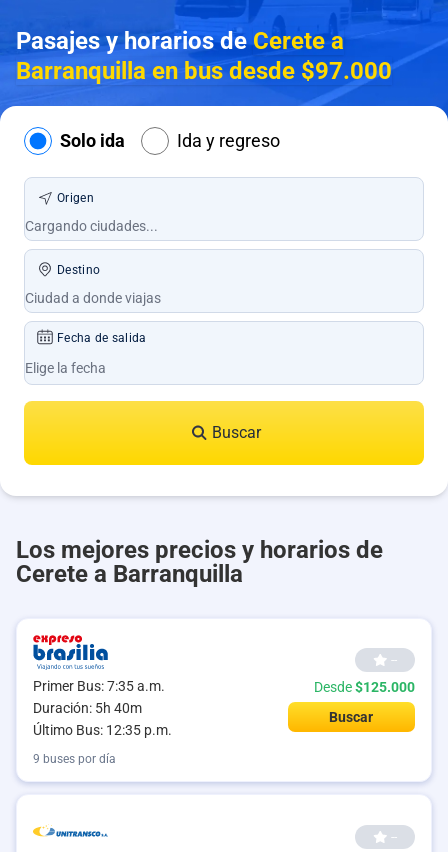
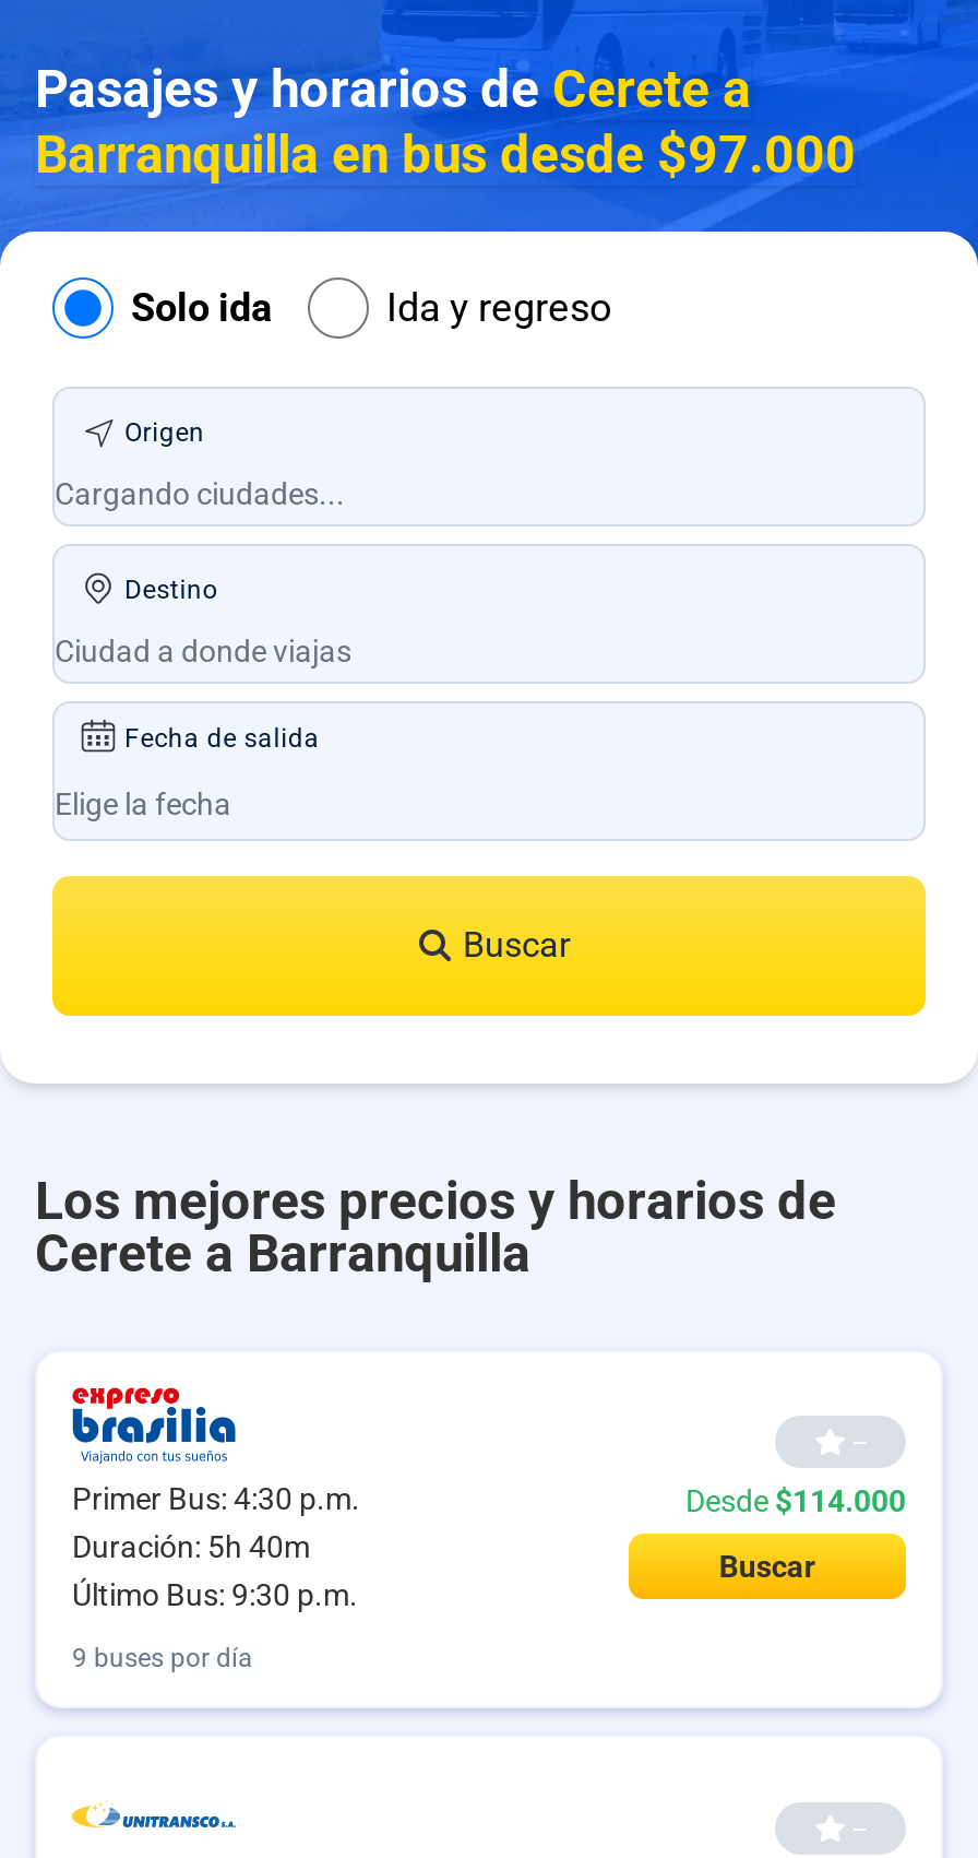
[33,678,165,694] Primer Bus: 7:35 a.m. -> [72,1482,360,1517] Primer Bus: 4:30 p.m.
[314,679,415,695] Desde $125.000 -> [685,1484,906,1519] Desde $114.000
[33,722,172,738] Último Bus: 12:35 p.m. -> [72,1578,358,1613] Último Bus: 9:30 p.m.

